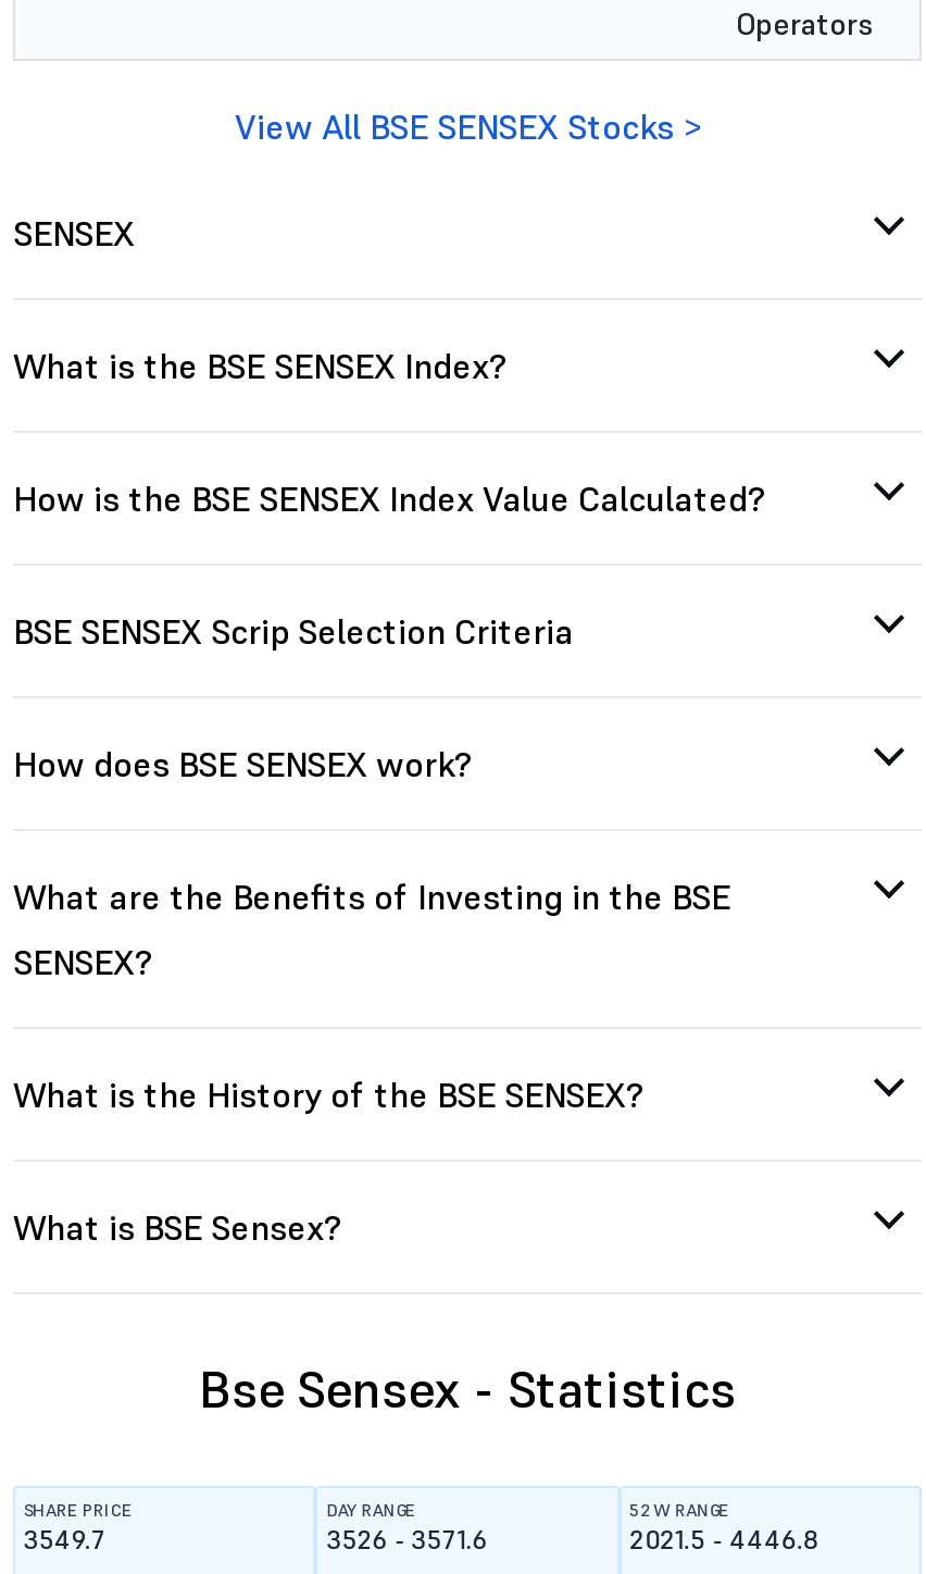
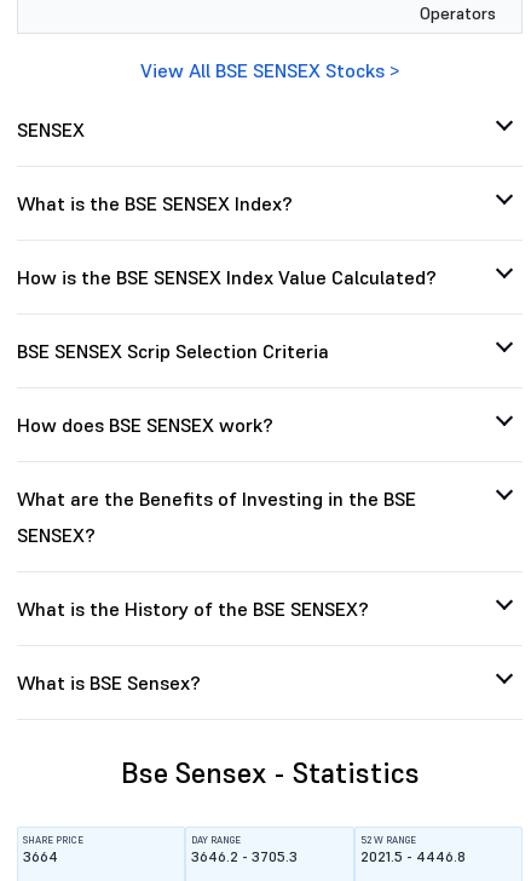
[24,1523,107,1556] 3549.7 -> [23,847,58,865] 3664
[327,1523,488,1556] 3526 - 3571.6 -> [191,847,298,865] 3646.2 - 3705.3

